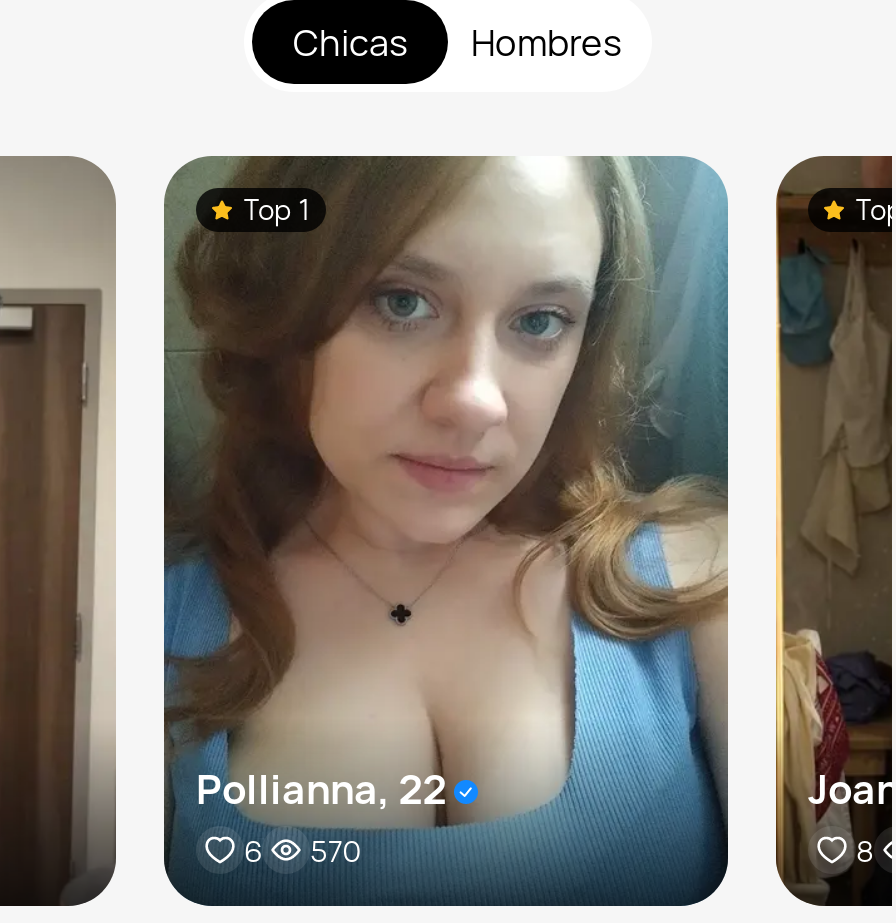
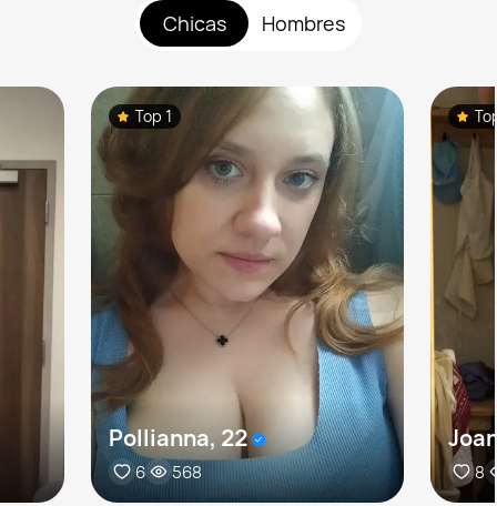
[244,831,362,869] 6 570 -> [135,461,202,482] 6 568

